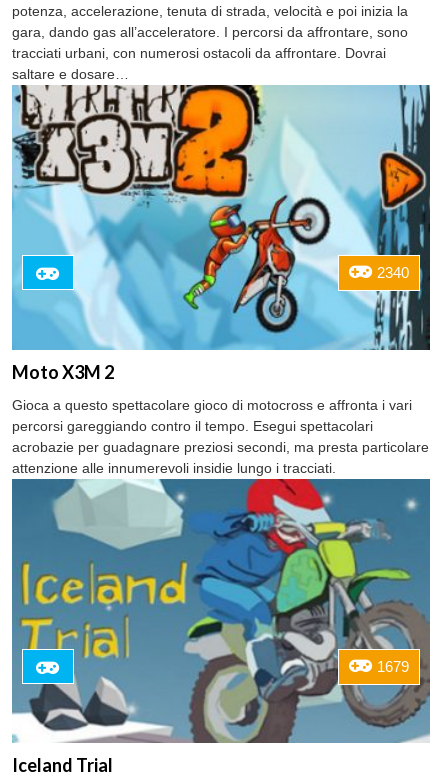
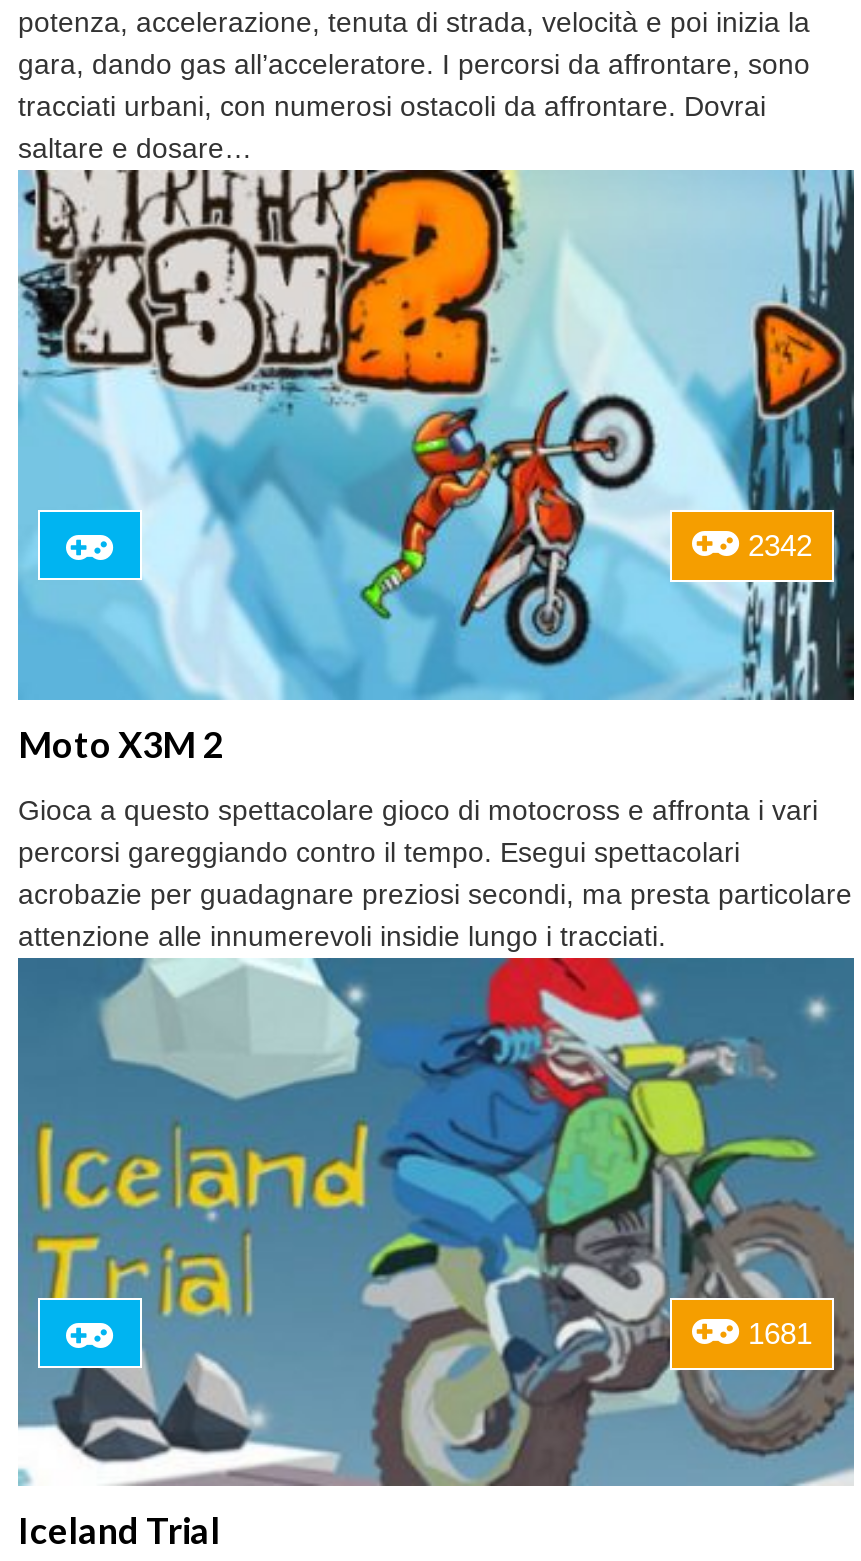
[377,264,409,281] 2340 -> [748,528,812,562] 2342
[377,658,409,675] 1679 -> [748,1315,812,1349] 1681

